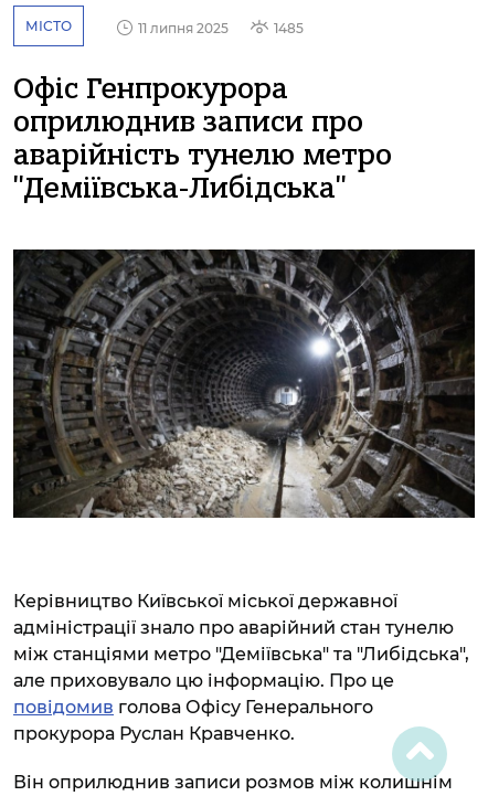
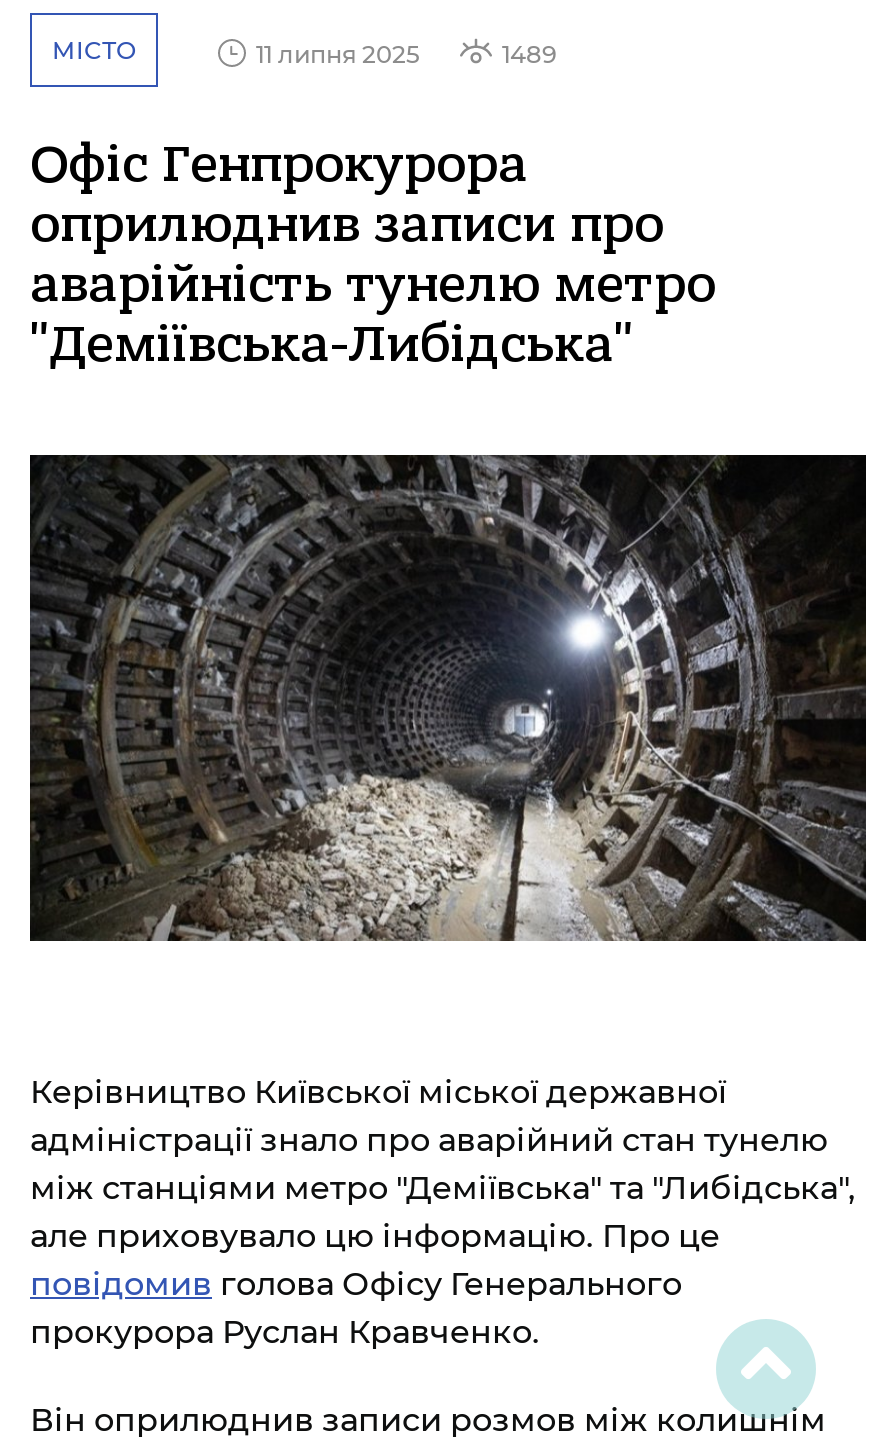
[274,20,304,37] 1485 -> [502,40,556,70] 1489

